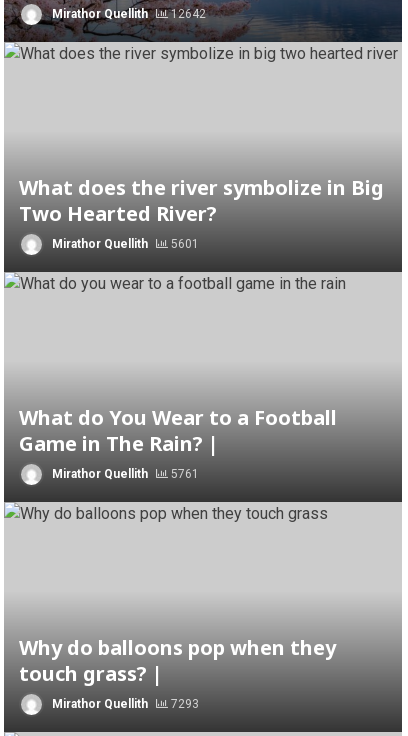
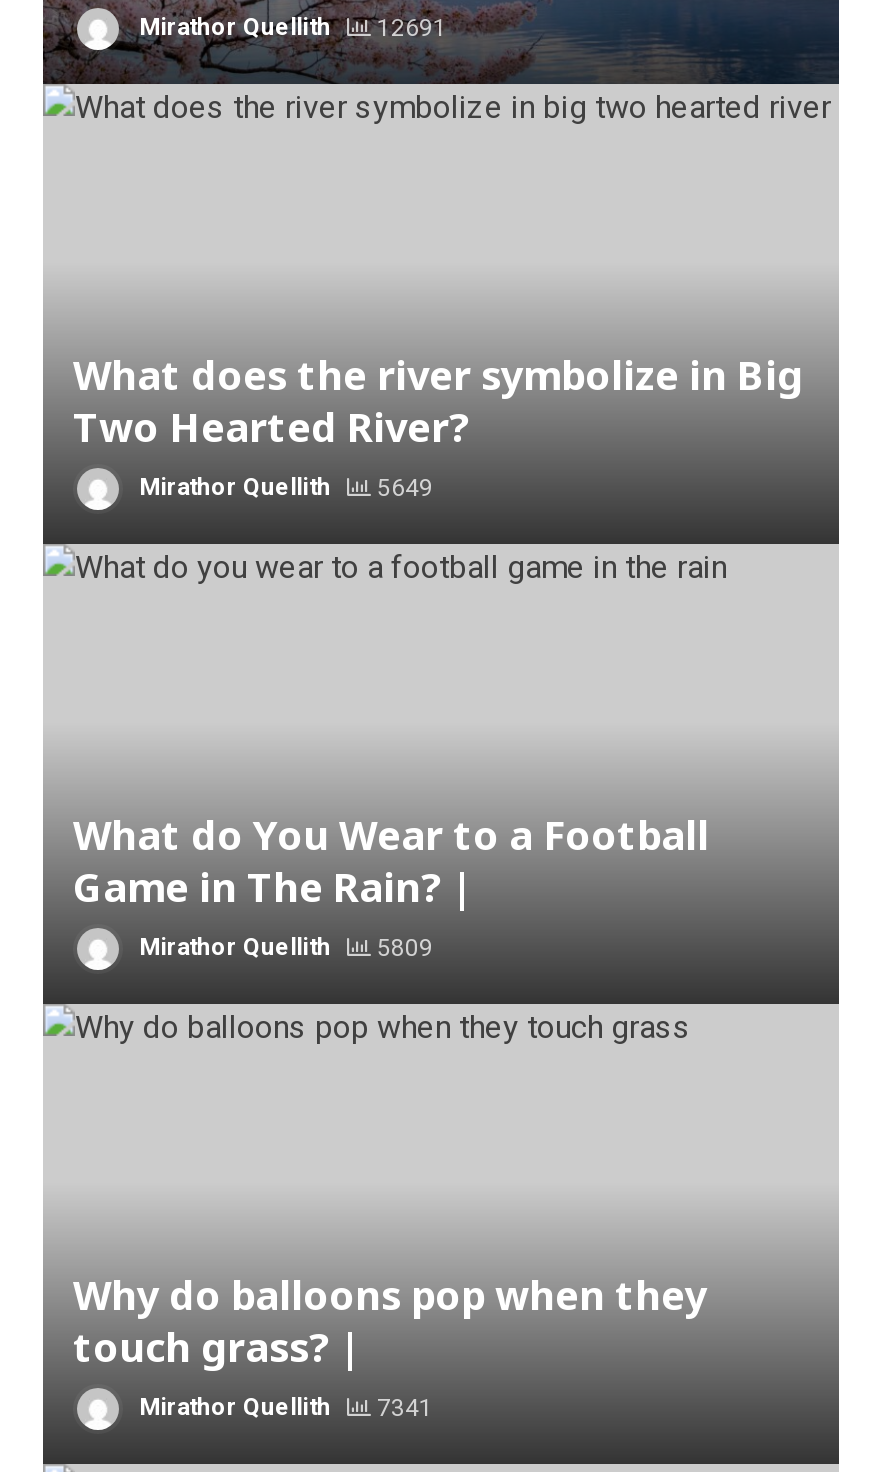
[49,7,206,21] Mirathor Quellith 12642 -> [133,13,447,41] Mirathor Quellith 12691
[49,237,199,251] Mirathor Quellith 5601 -> [133,473,433,501] Mirathor Quellith 5649
[49,467,199,481] Mirathor Quellith 5761 -> [133,933,433,961] Mirathor Quellith 5809
[49,697,199,711] Mirathor Quellith 7293 -> [133,1393,433,1421] Mirathor Quellith 7341

